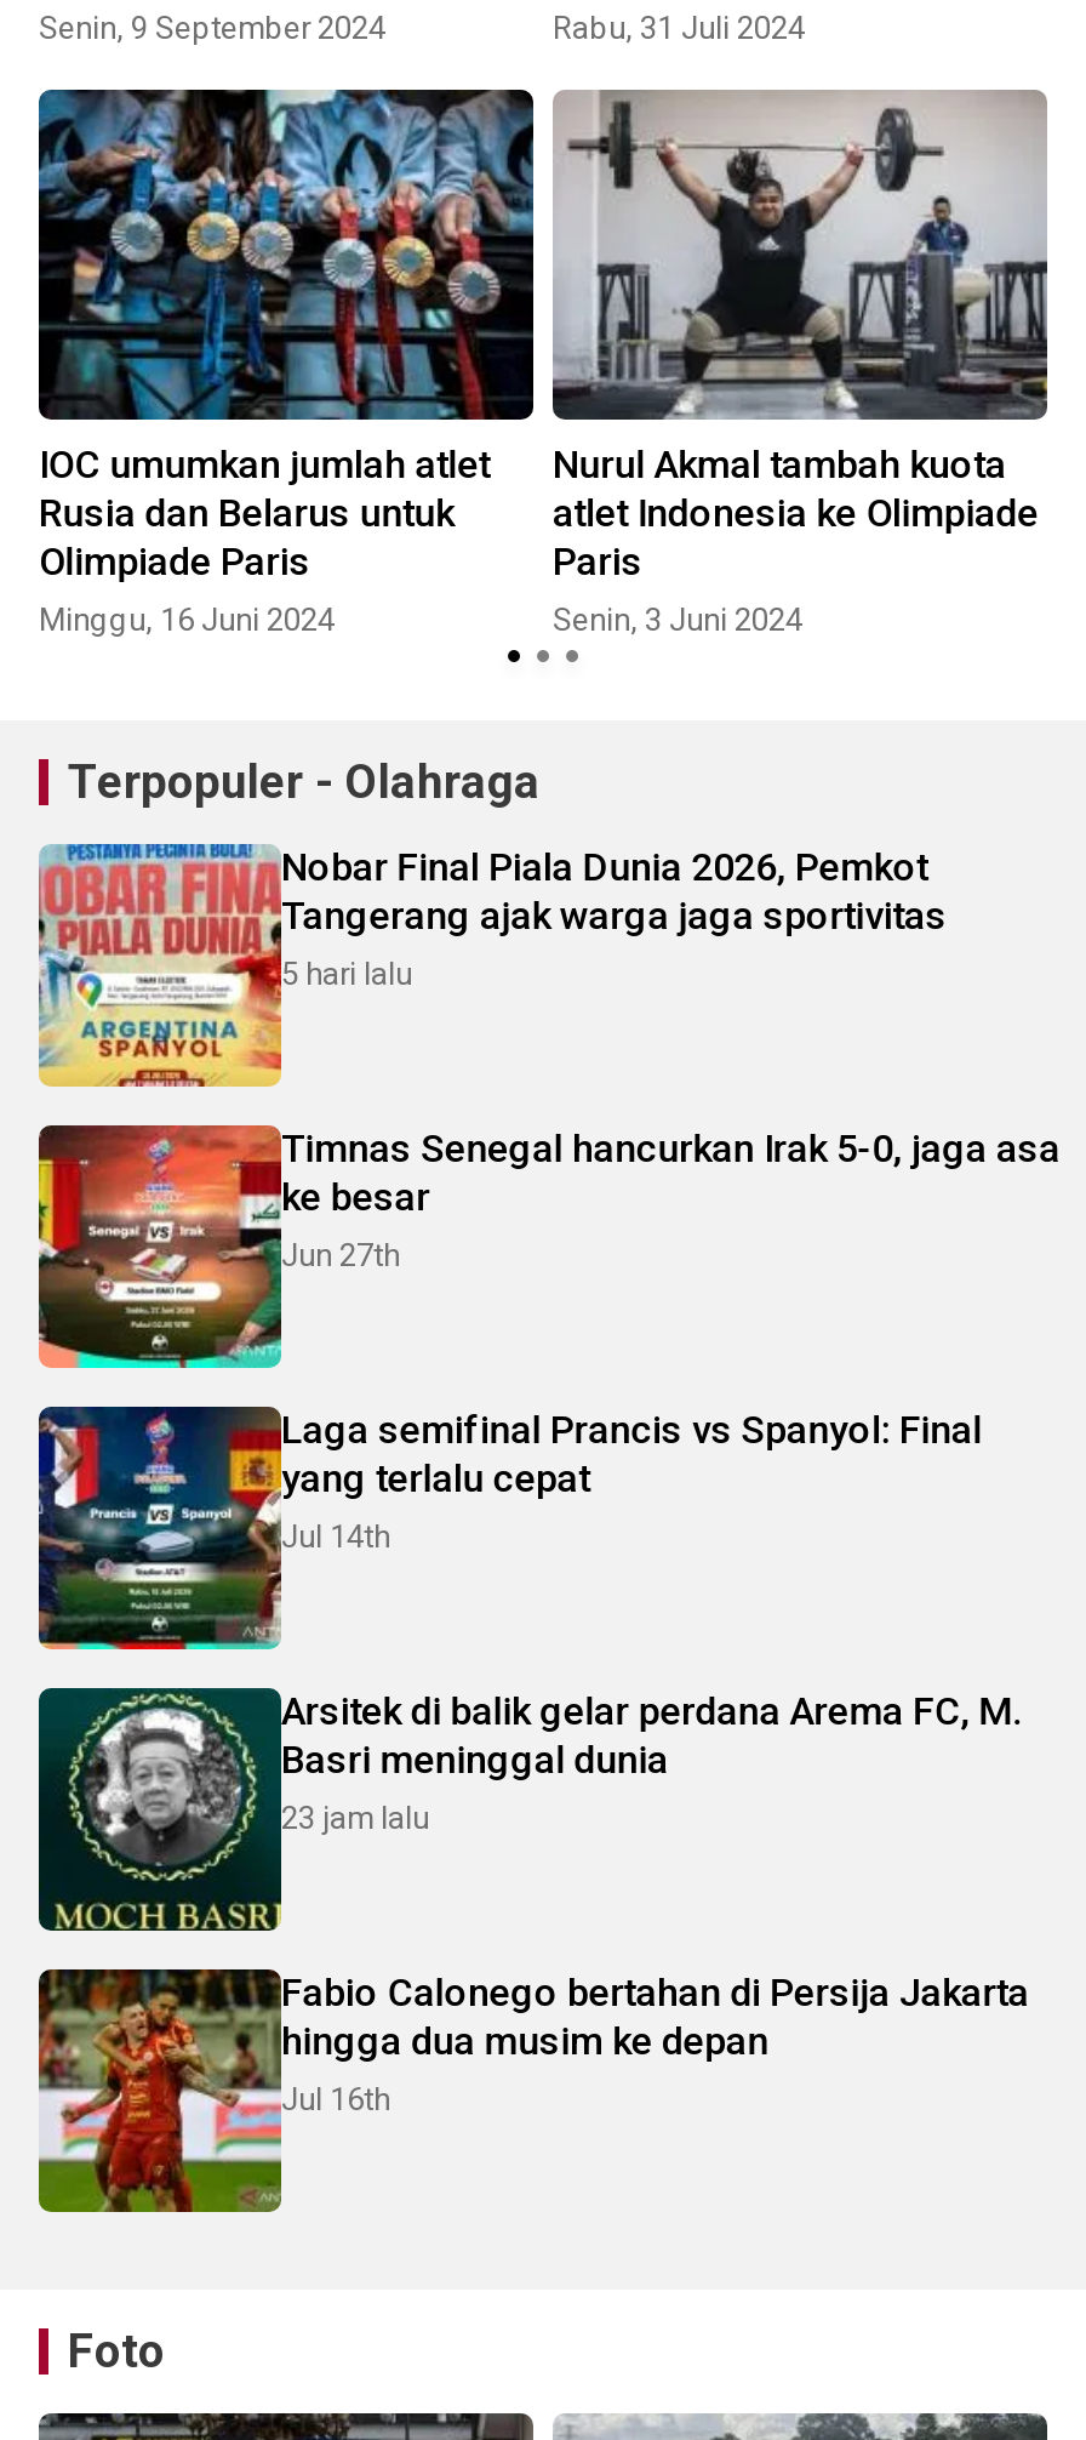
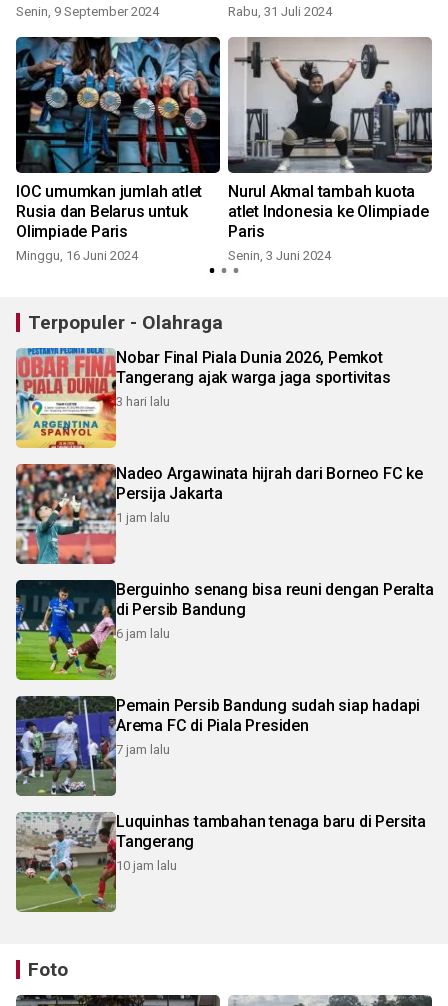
[281,956,412,992] 5 hari lalu -> [116,394,170,409] 3 hari lalu
[36,1123,1060,1370] [image] | Timnas Senegal hancurkan Irak 5-0, jaga asa | ke besar | Jun 27th -> [15,463,423,565] [image] | Nadeo Argawinata hijrah dari Borneo FC ke | Persija Jakarta | 1 jam lalu
[36,1407,982,1652] [image] | Laga semifinal Prancis vs Spanyol: Final | yang terlalu cepat | Jul 14th -> [15,580,434,681] [image] | Berguinho senang bisa reuni dengan Peralta | di Persib Bandung | 6 jam lalu
[36,1688,1022,1931] [image] | Arsitek di balik gelar perdana Arema FC, M. | Basri meninggal dunia | 23 jam lalu -> [15,696,420,796] [image] | Pemain Persib Bandung sudah siap hadapi | Arema FC di Piala Presiden | 7 jam lalu
[39,1967,1029,2214] [image] | Fabio Calonego bertahan di Persija Jakarta | hingga dua musim ke depan | Jul 16th -> [15,812,426,913] [image] | Luquinhas tambahan tenaga baru di Persita | Tangerang | 10 jam lalu

